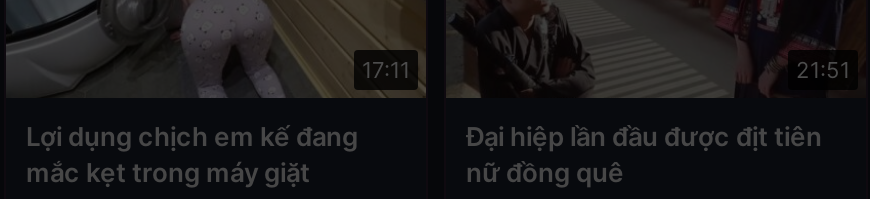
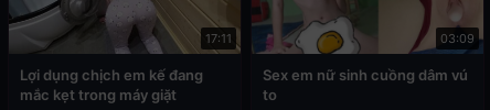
[796,56,850,84] 21:51 -> [440,31,475,46] 03:09
[466,120,822,188] Đại hiệp lần đầu được địt tiên | nữ đồng quê -> [263,66,468,104] Sex em nữ sinh cuồng dâm vú | to

